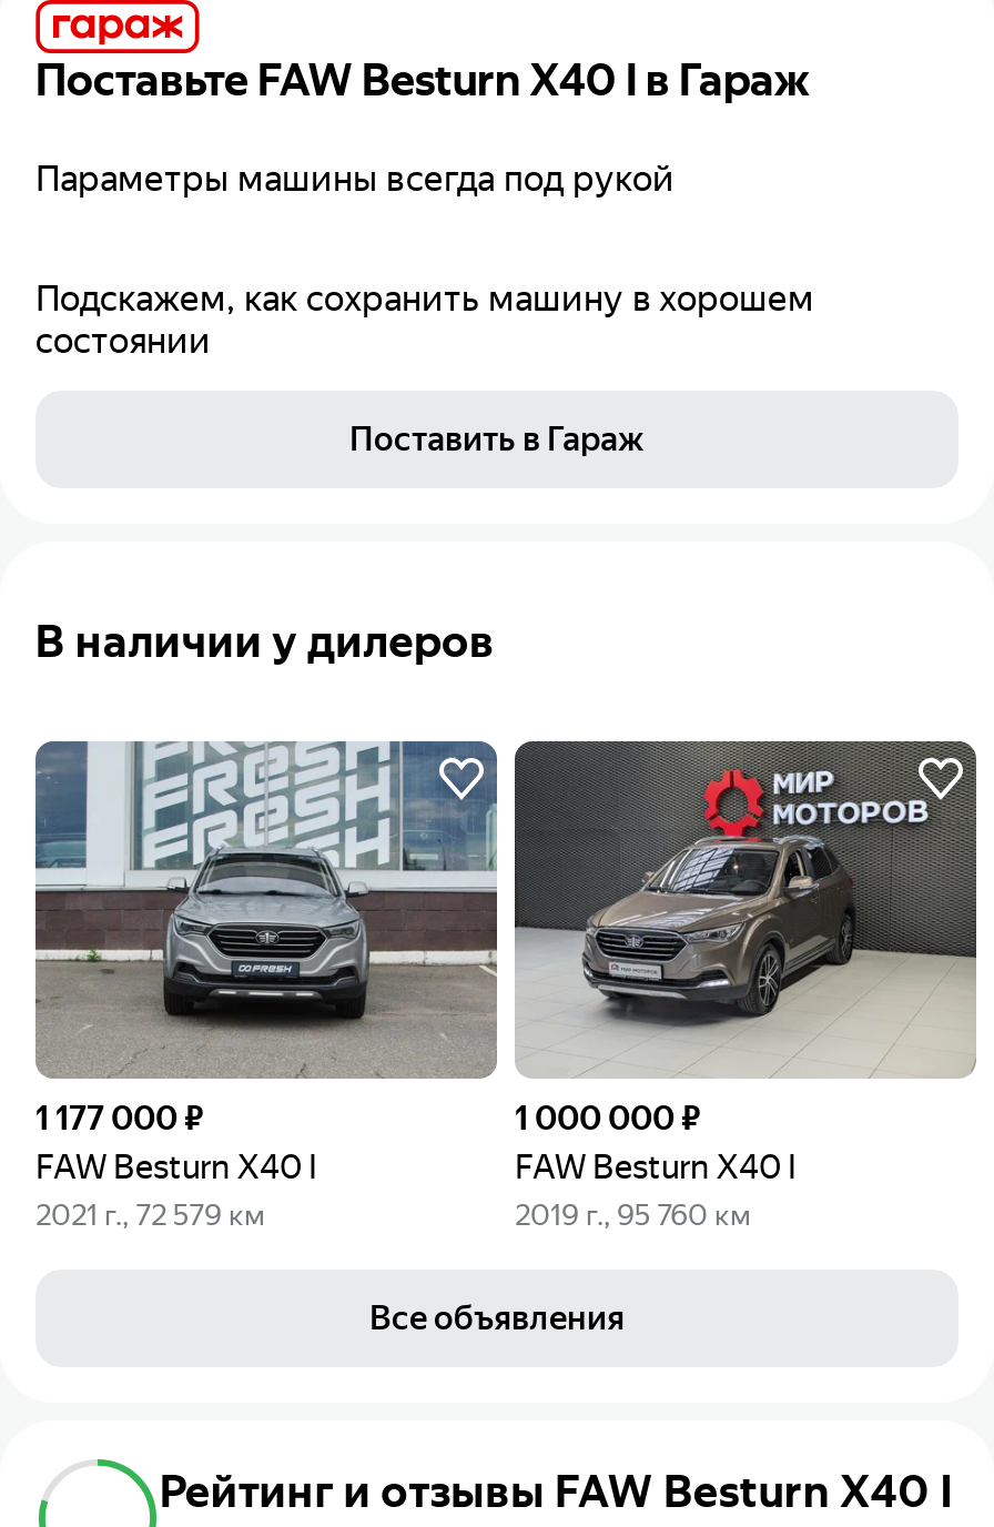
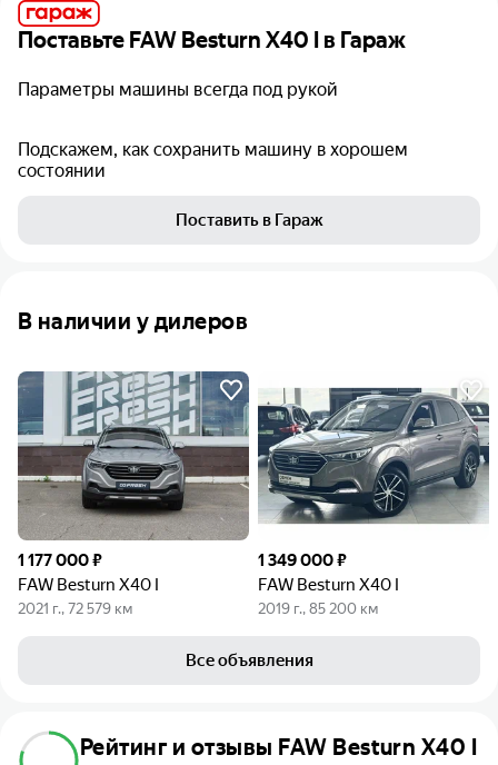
[513,739,978,1139] [image] | 1 000 000 ₽ -> [258,371,489,571] [image] | 1 349 000 ₽
[515,1199,750,1232] 2019 г., 95 760 км -> [258,601,378,617] 2019 г., 85 200 км

